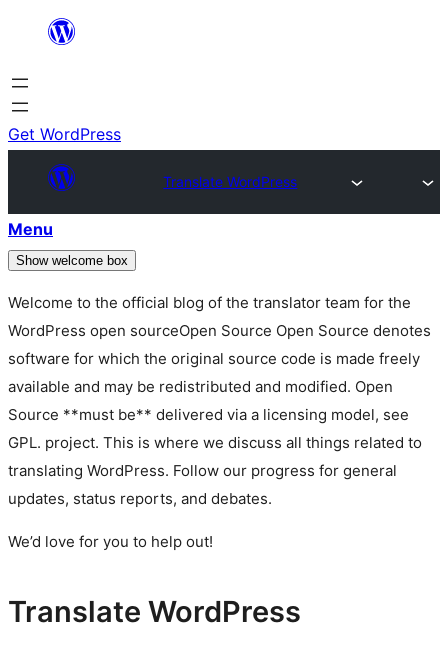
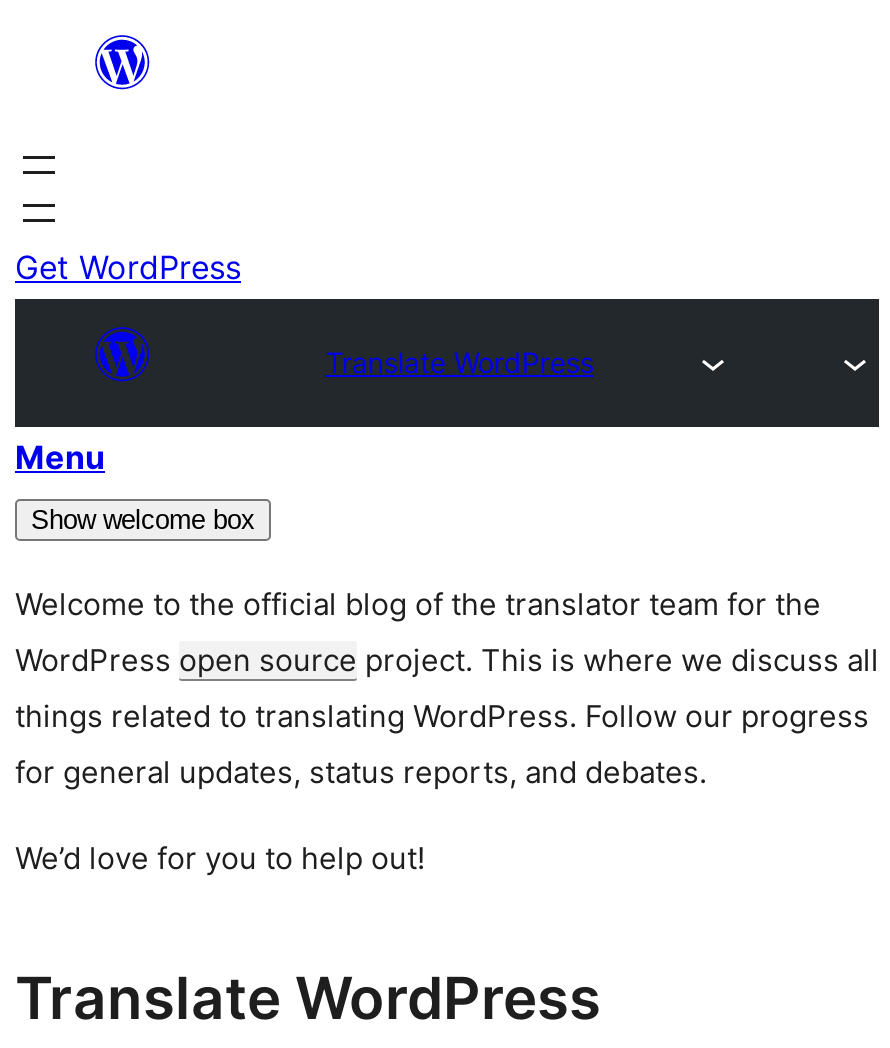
[8,321,431,508] WordPress open sourceOpen Source Open Source denotes | software for which the original source code is made freely | available and may be redistributed and modified. Open | Source **must be** delivered via a licensing model, see | GPL. project. This is where we discuss all things related to | translating WordPress. Follow our progress for general | updates, status reports, and debates. -> [15,641,879,791] WordPress open source project. This is where we discuss all | things related to translating WordPress. Follow our progress | for general updates, status reports, and debates.

